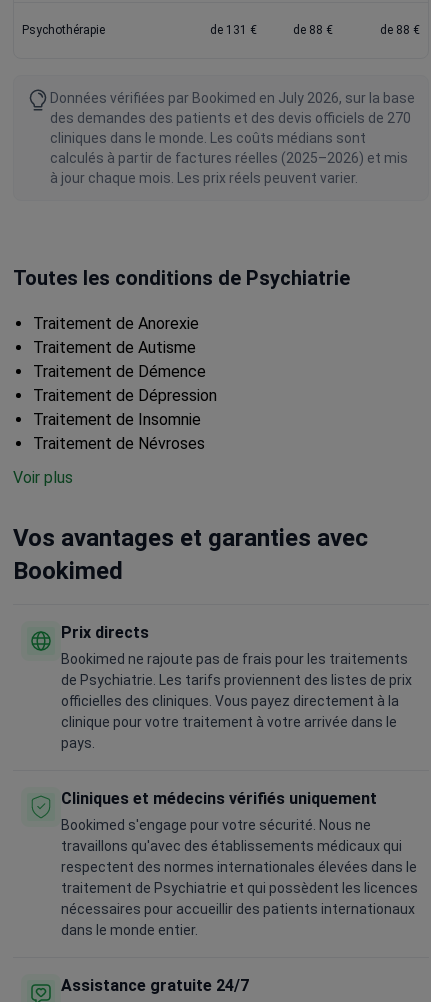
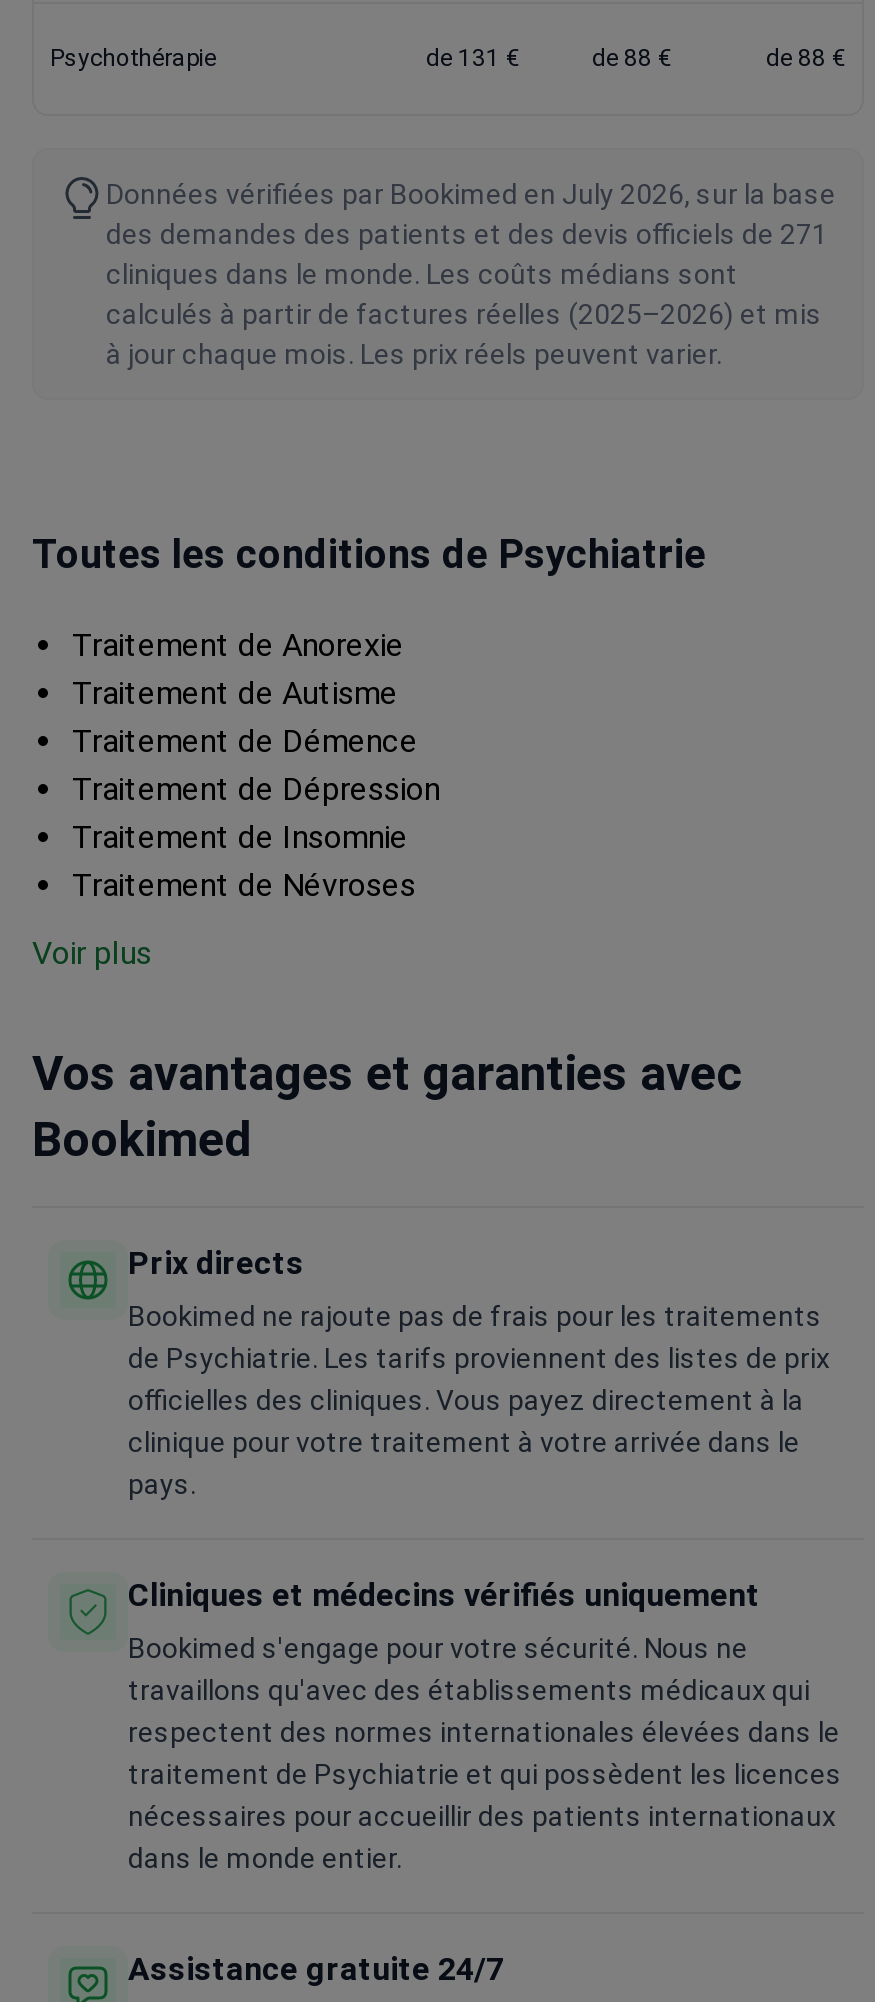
[50,110,411,126] des demandes des patients et des devis officiels de 270 -> [106,218,828,250] des demandes des patients et des devis officiels de 271

